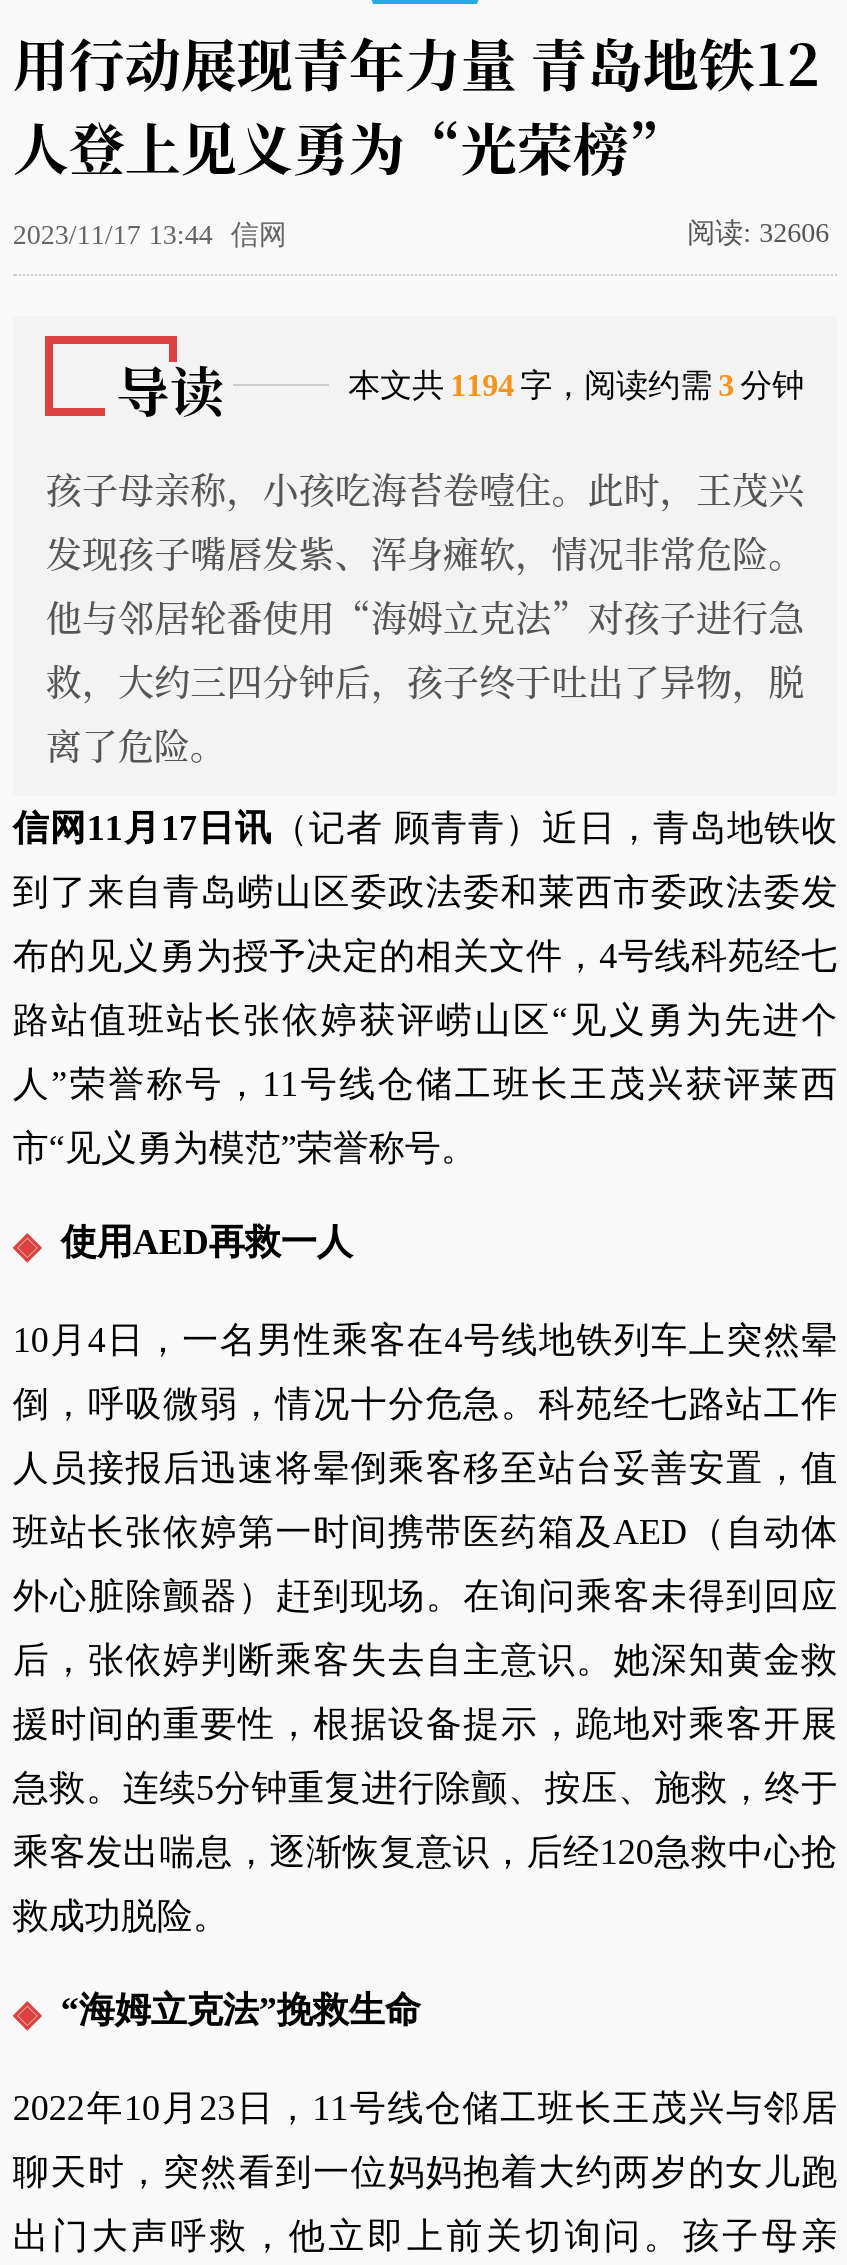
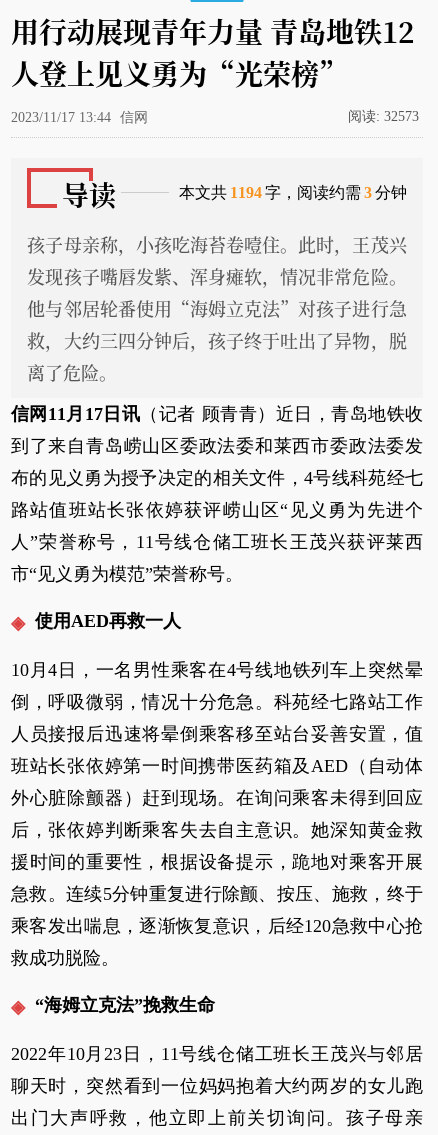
[687,218,829,248] 阅读: 32606 -> [348,109,419,124] 阅读: 32573

